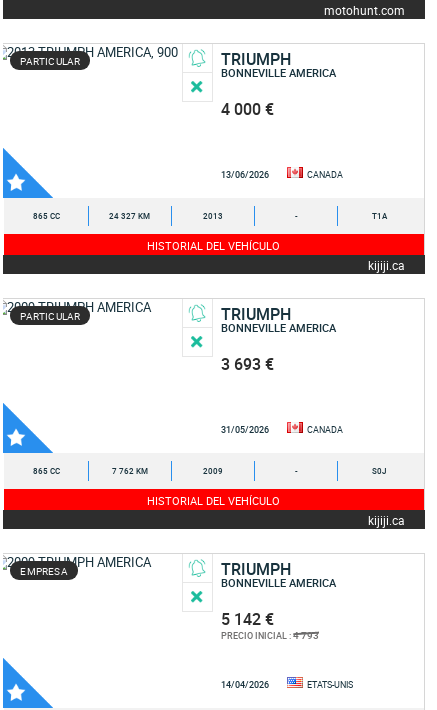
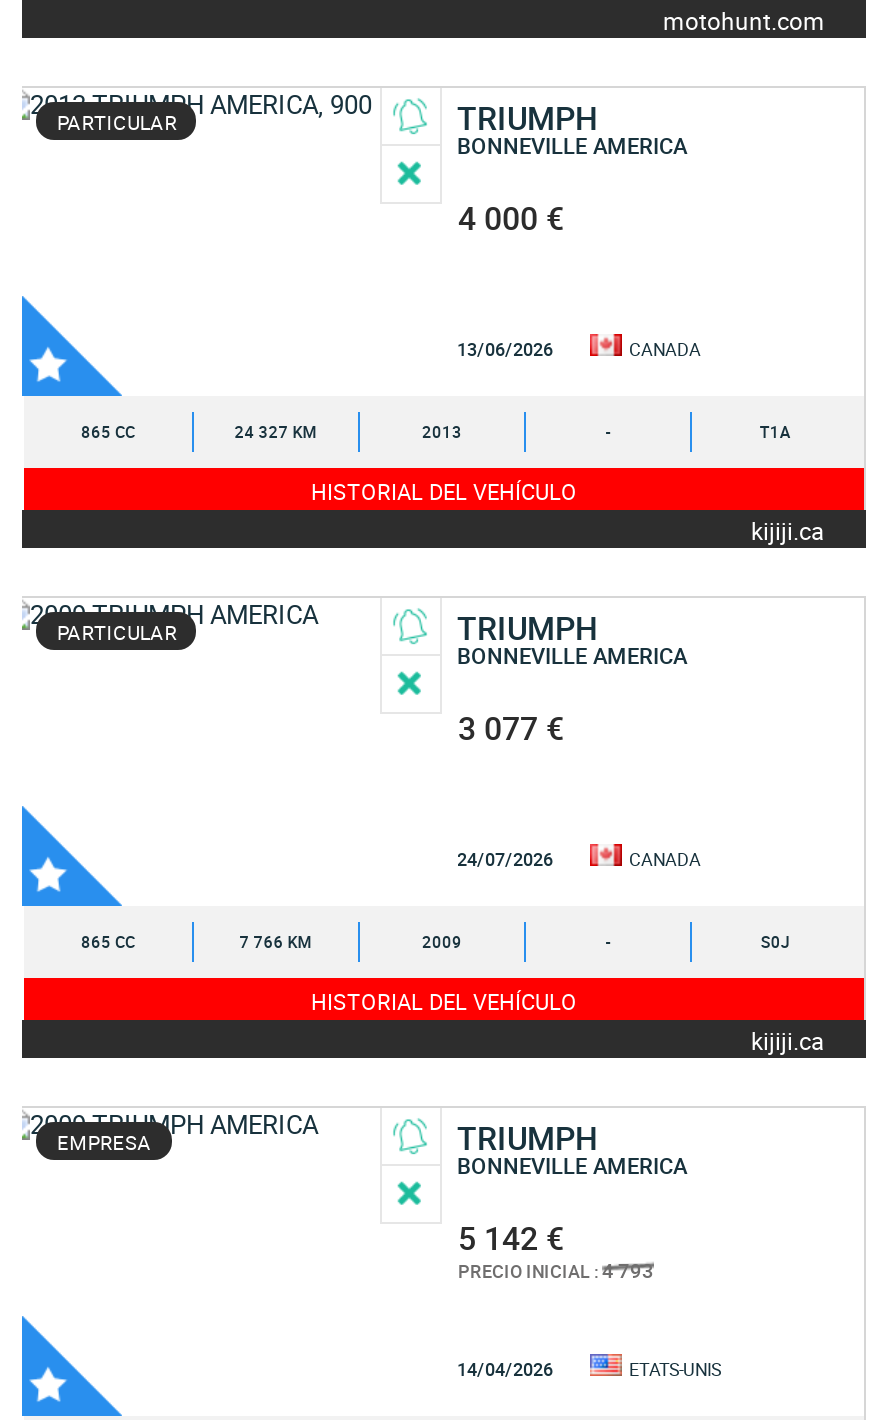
[221,353,274,375] 3 693 € -> [458,706,564,750] 3 077 €
[220,423,268,436] 31/05/2026 -> [457,846,553,872] 24/07/2026
[112,466,148,476] 7 762 KM -> [240,932,312,952] 7 766 KM

